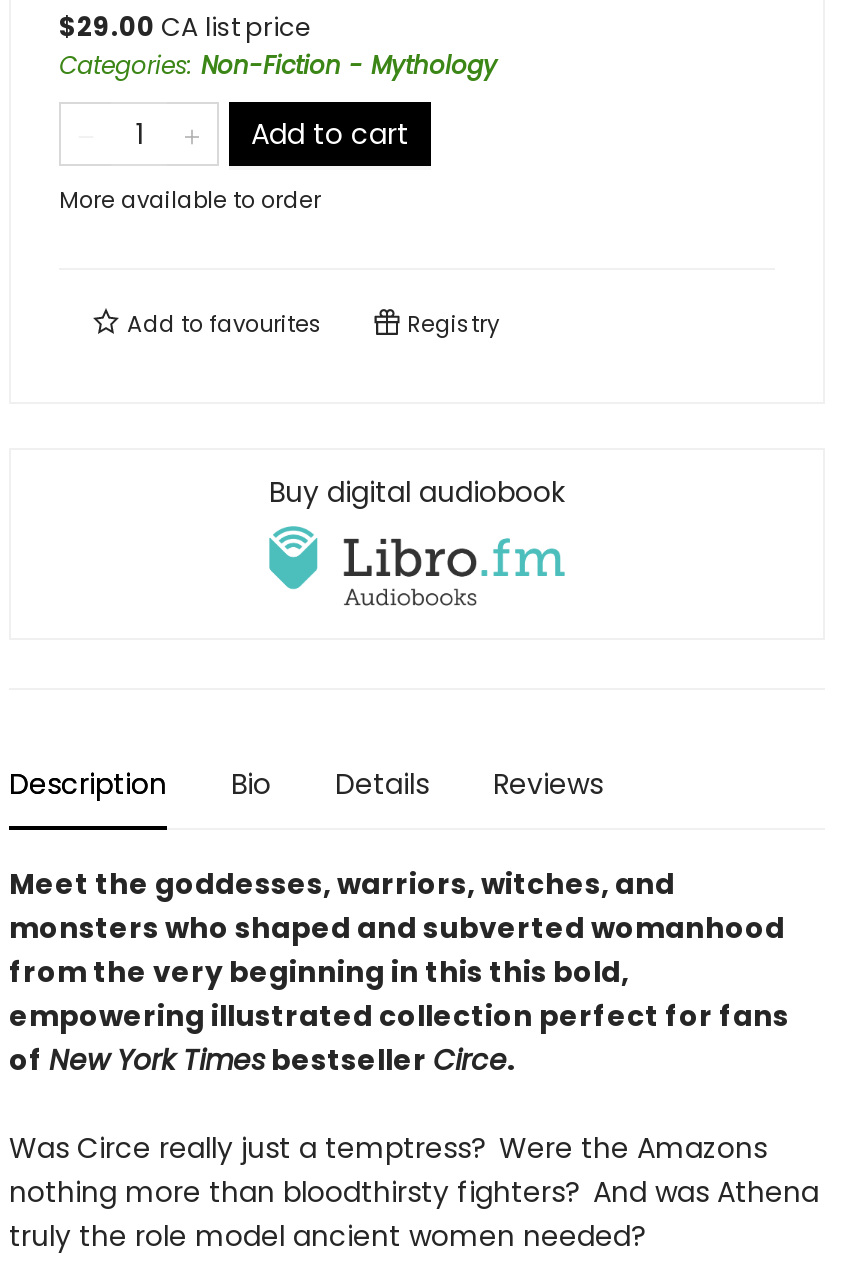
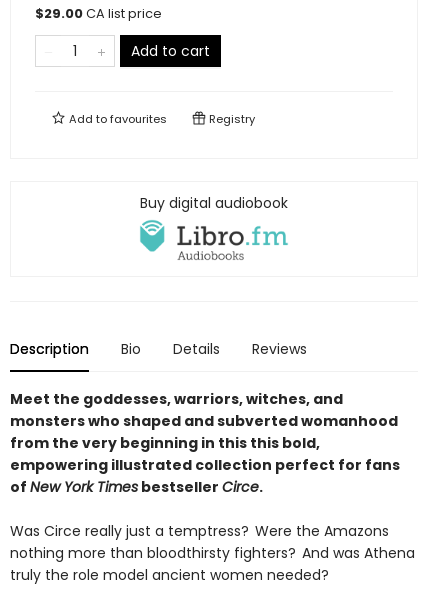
[59,48,497,82] Categories: Non-Fiction - Mythology -> none
[59,184,321,216] More available to order -> none

